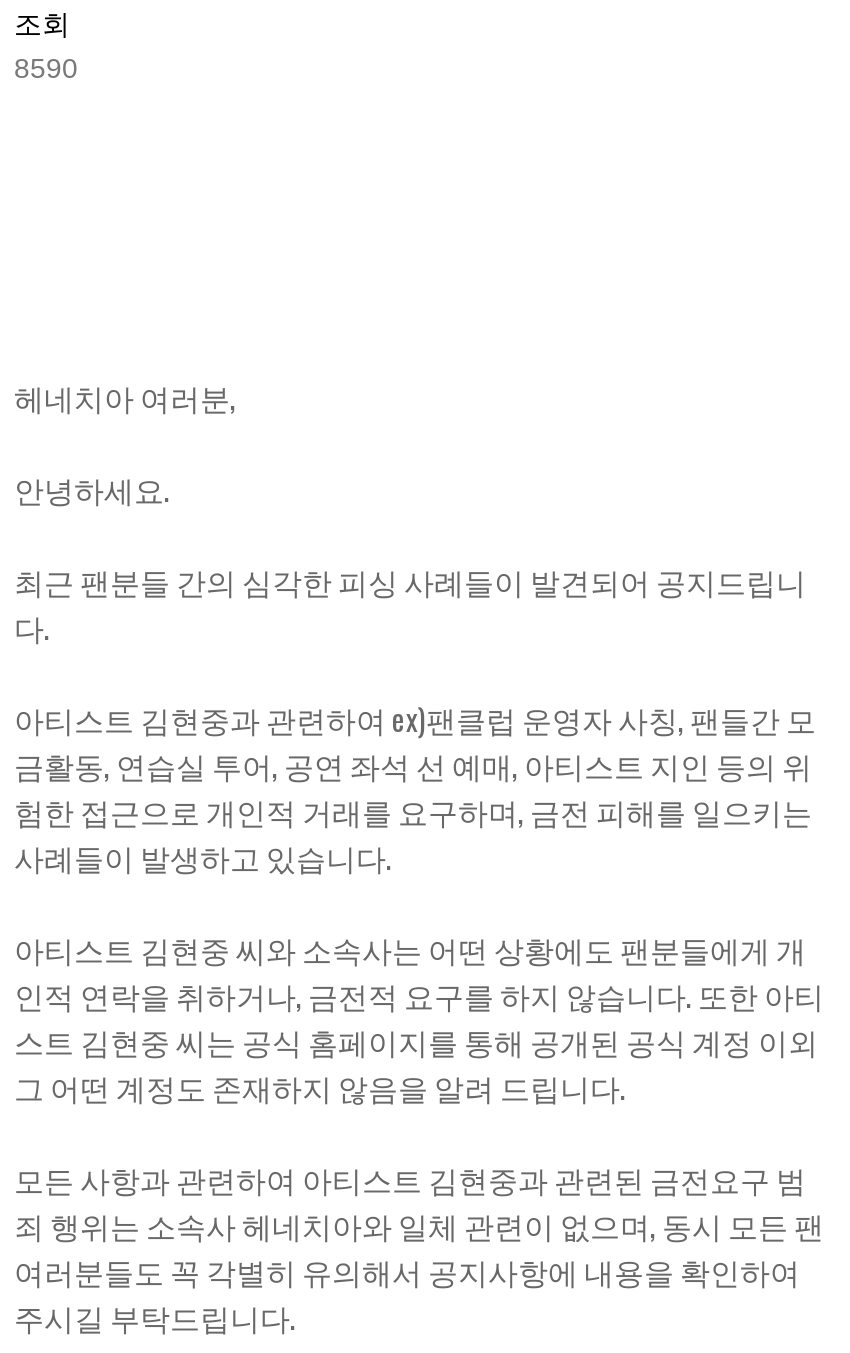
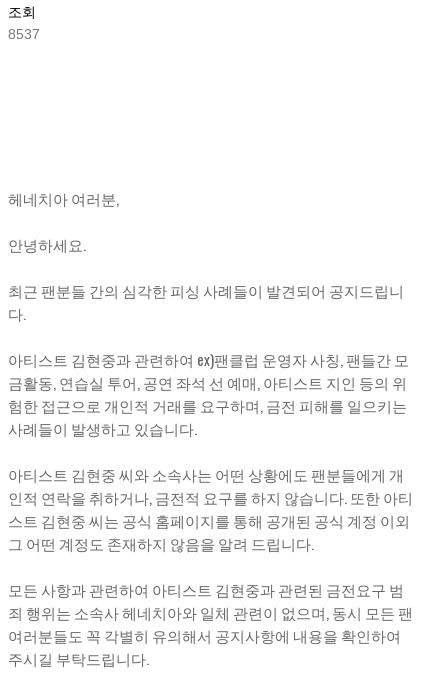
[14,51,78,83] 8590 -> [8,26,40,42] 8537

